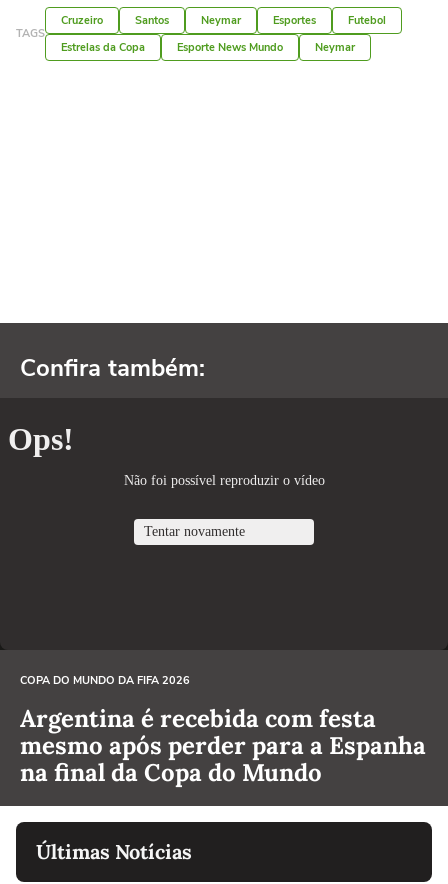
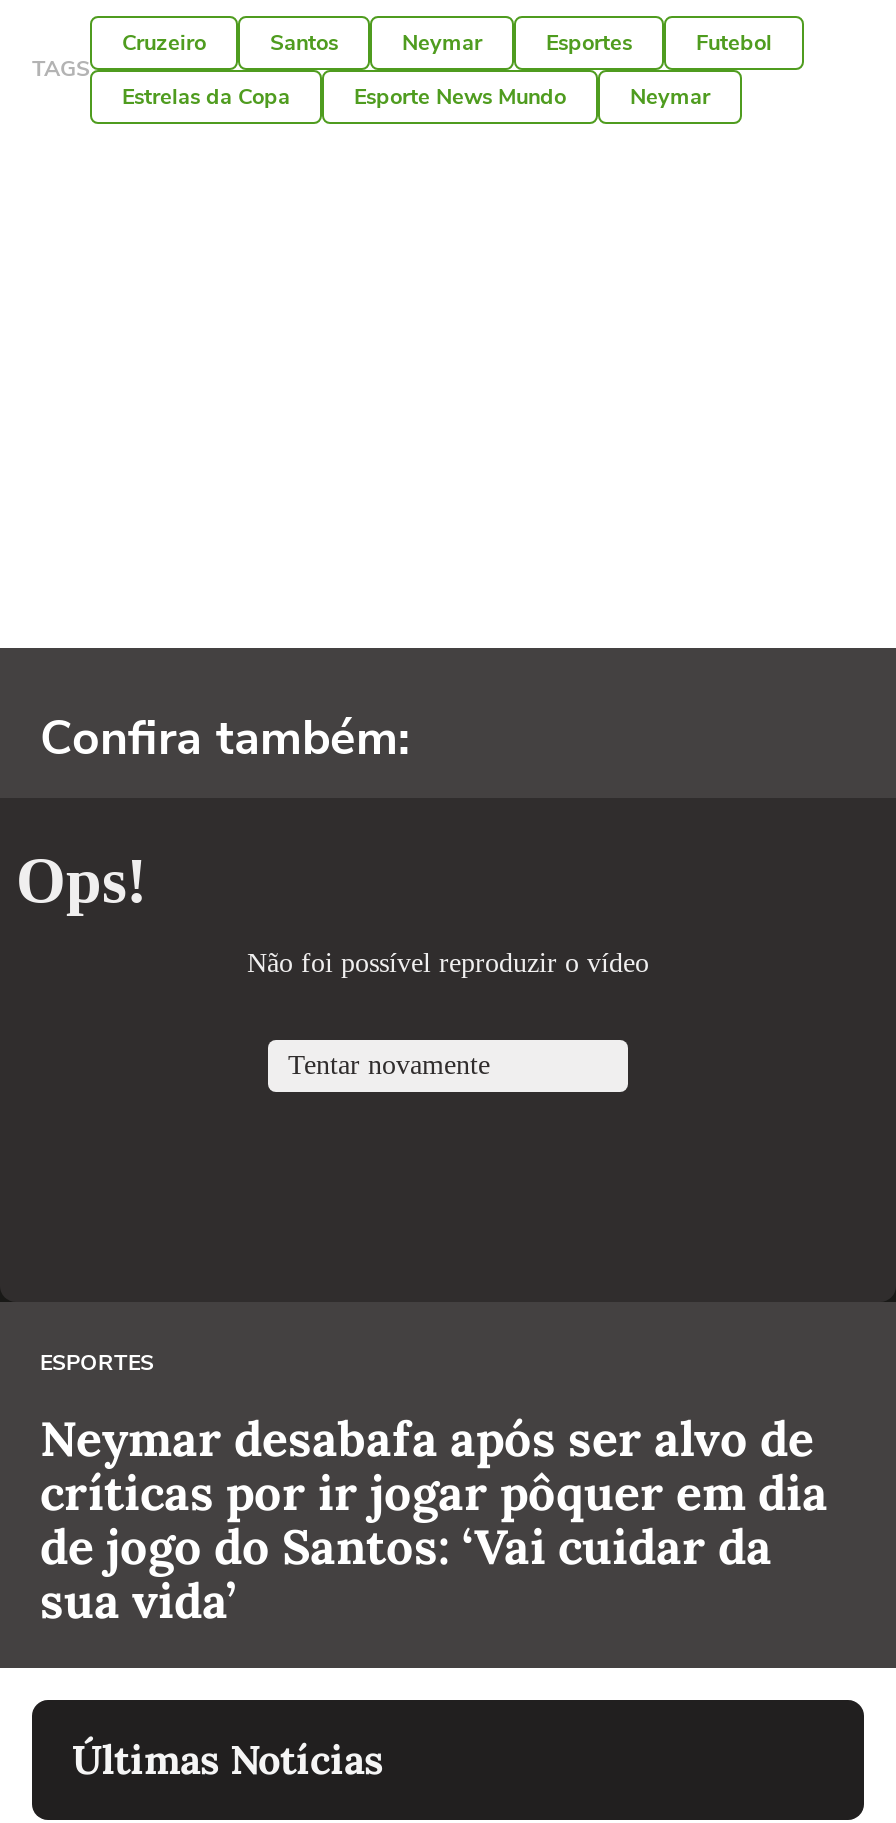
[20,673,190,688] COPA DO MUNDO DA FIFA 2026 -> [40,1349,154,1379] ESPORTES
[20,703,426,788] Argentina é recebida com festa | mesmo após perder para a Espanha | na final da Copa do Mundo -> [40,1409,828,1633] Neymar desabafa após ser alvo de | críticas por ir jogar pôquer em dia | de jogo do Santos: ‘Vai cuidar da | sua vida’

